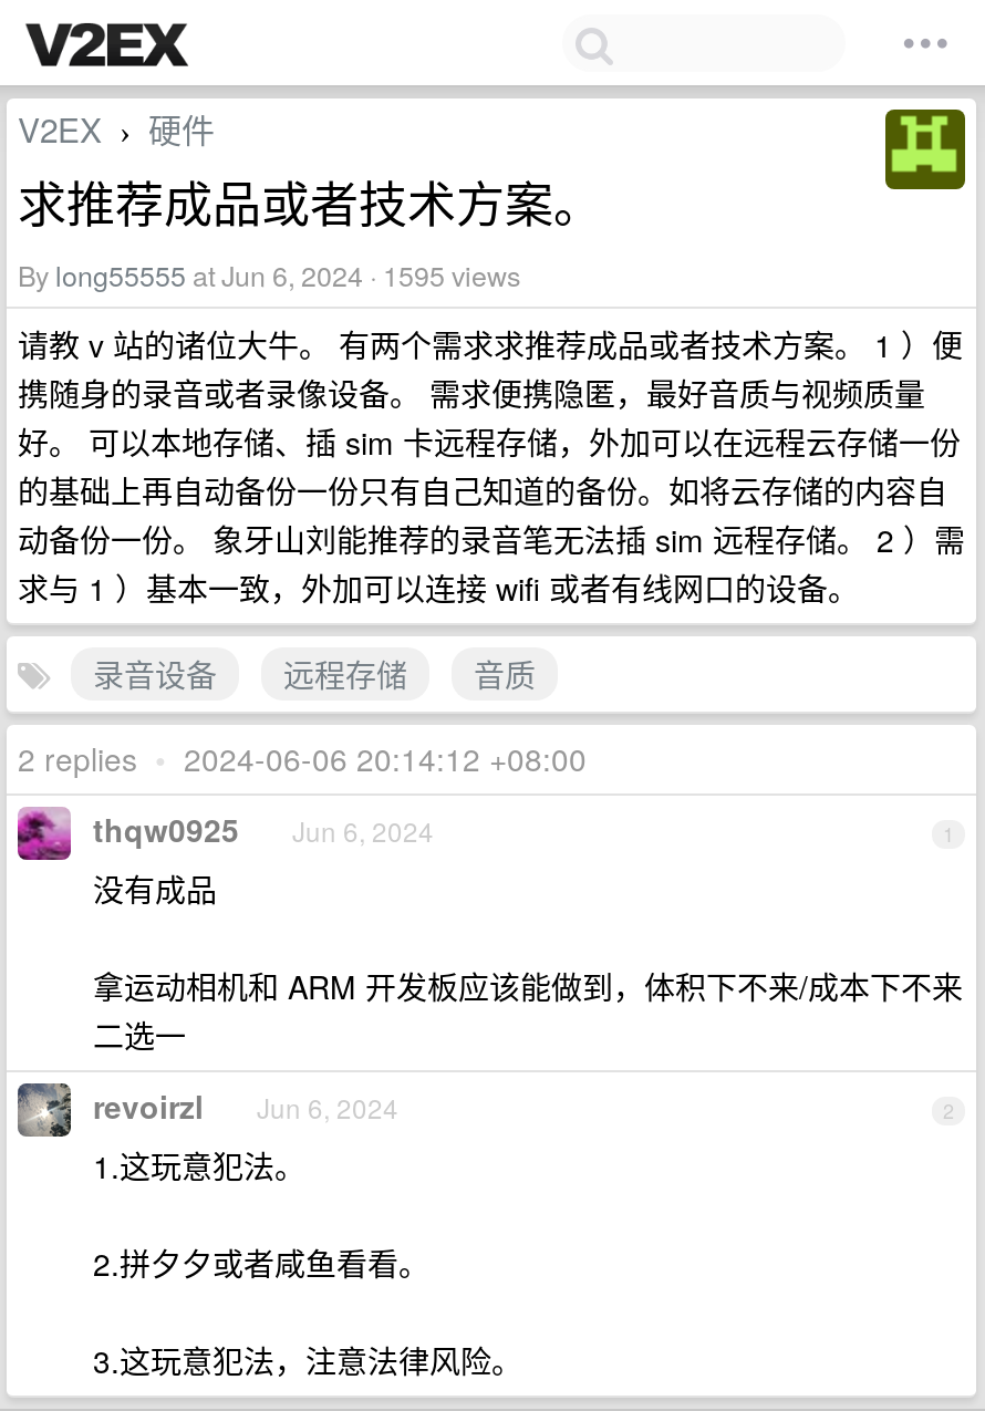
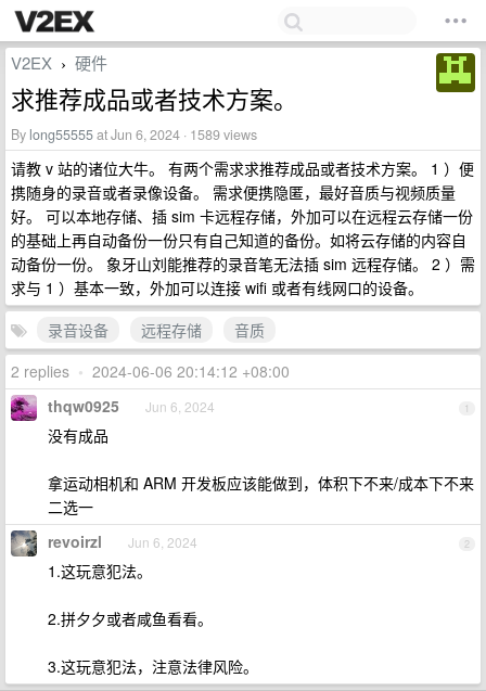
[18,256,520,295] By long55555 at Jun 6, 2024 · 1595 views -> [11,125,257,144] By long55555 at Jun 6, 2024 · 1589 views

